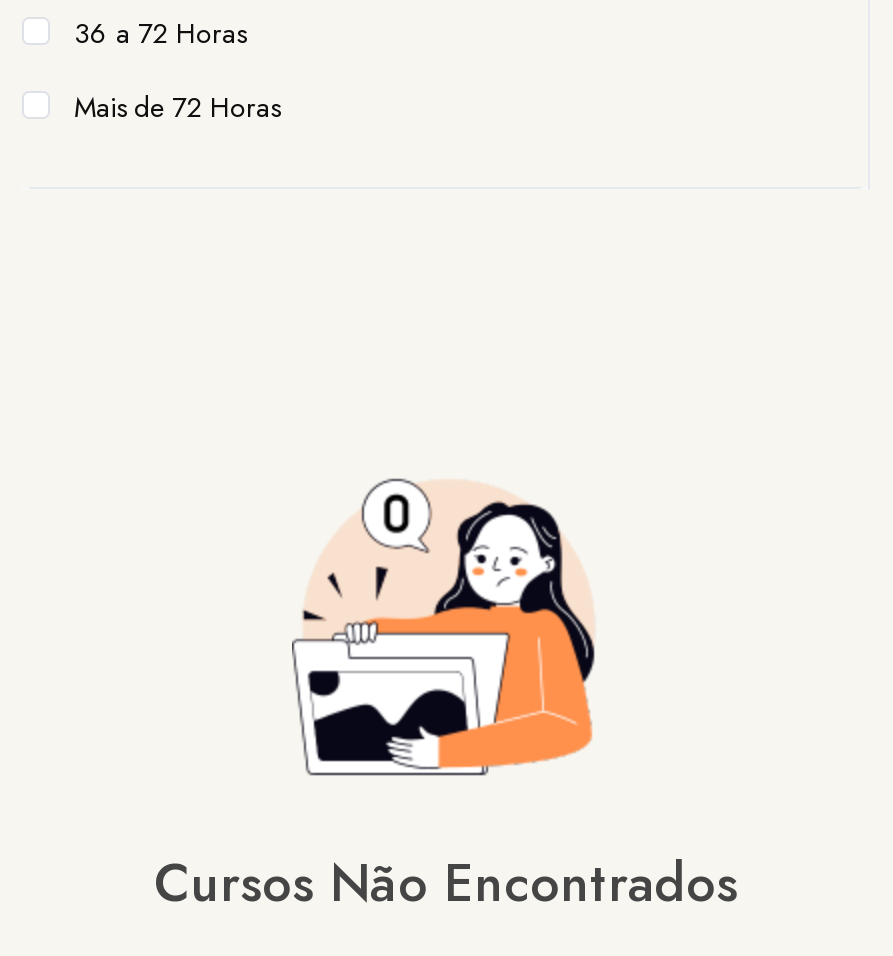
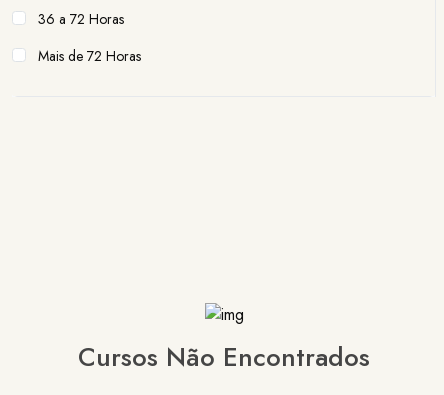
[290,477,596,777] [image] -> none

